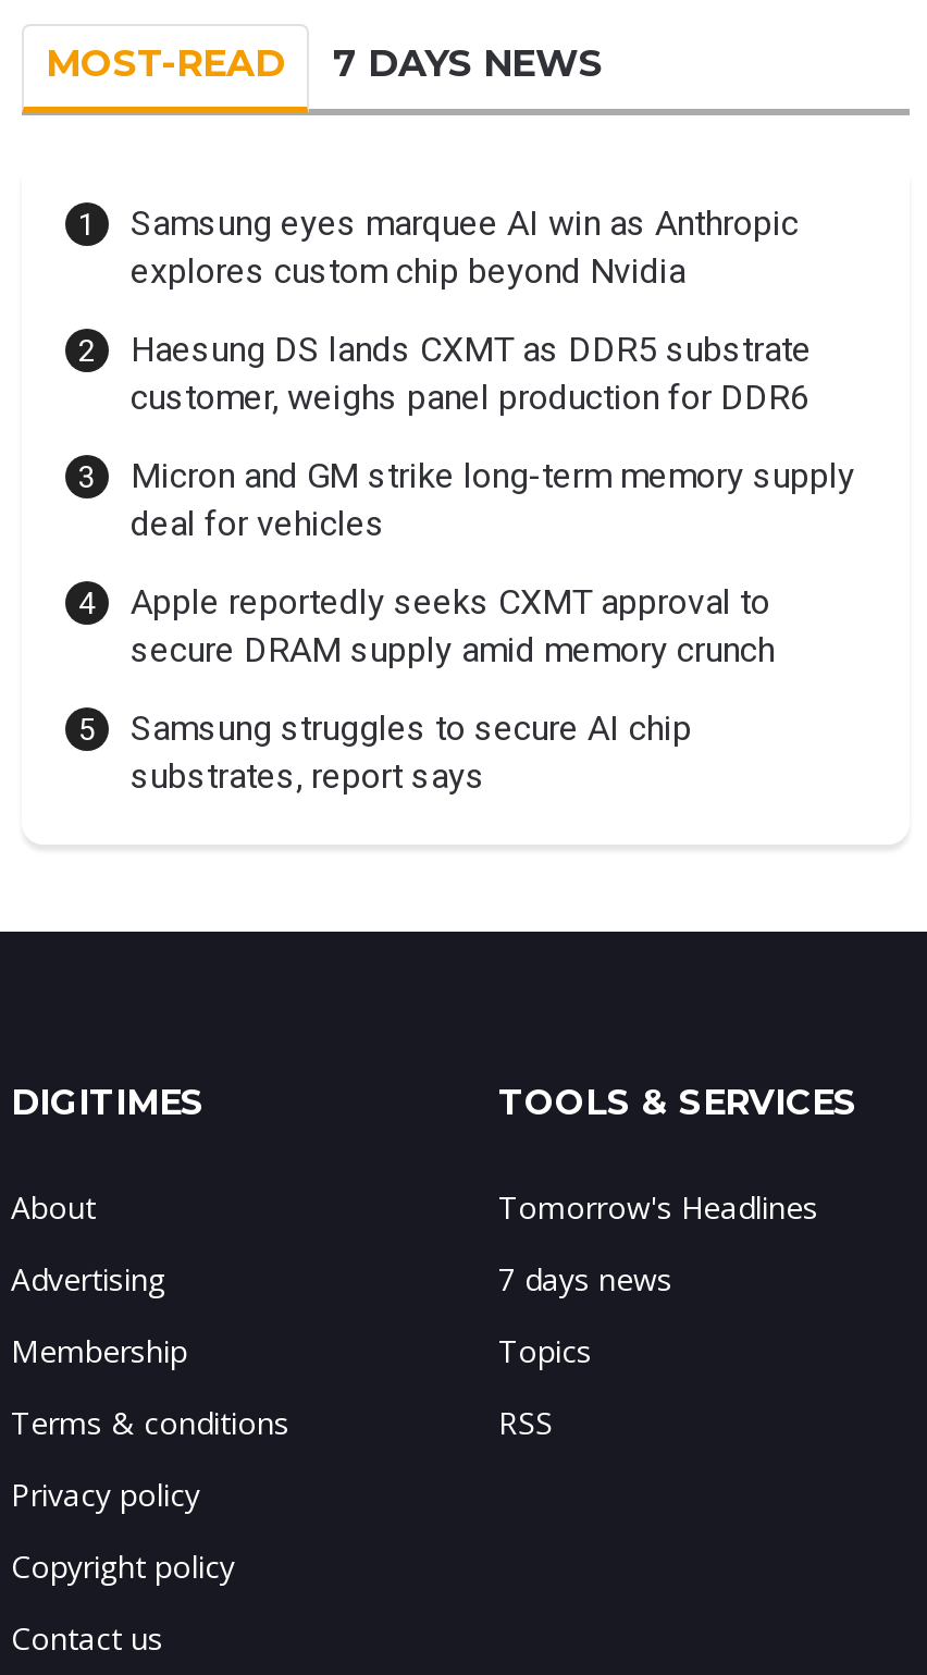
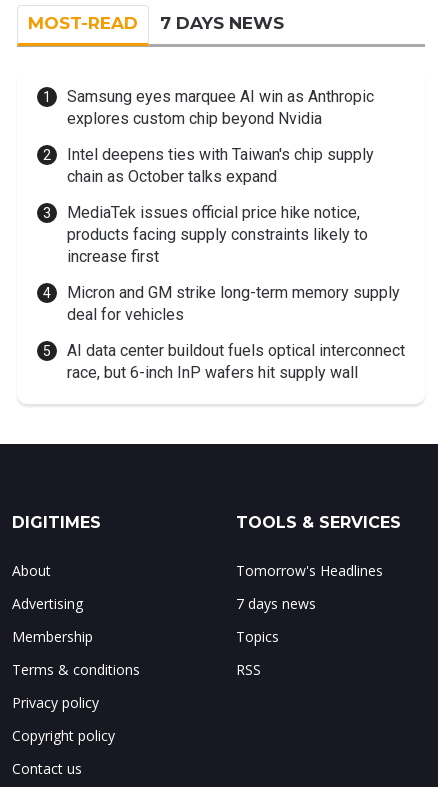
[131,328,812,417] Haesung DS lands CXMT as DDR5 substrate | customer, weighs panel production for DDR6 -> [67,145,374,266] Intel deepens ties with Taiwan's chip supply | chain as October talks expand | MediaTek issues official price hike notice, | products facing supply constraints likely to | increase first
moved [131,454,855,543] -> [67,283,400,324]: Micron and GM strike long-term memory supply | deal for vehicles
[131,580,775,796] Apple reportedly seeks CXMT approval to | secure DRAM supply amid memory crunch | Samsung struggles to secure AI chip | substrates, report says -> [67,341,405,382] AI data center buildout fuels optical interconnect | race, but 6-inch InP wafers hit supply wall

